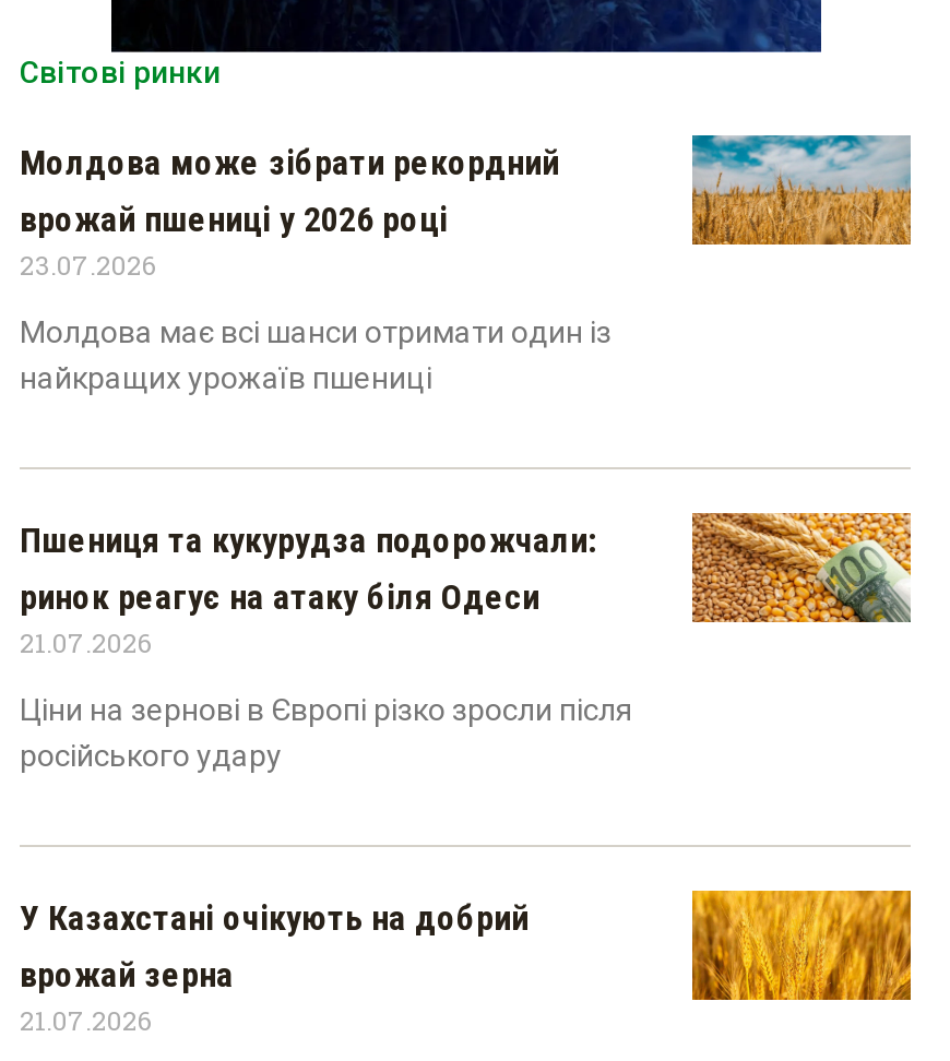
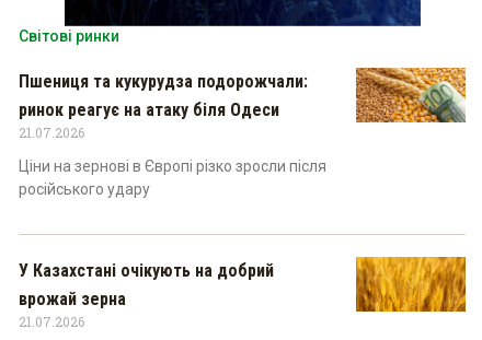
[20,133,913,394] [image] | Молдова може зібрати рекордний | врожай пшениці у 2026 році | 23.07.2026 | Молдова має всі шанси отримати один із | найкращих урожаїв пшениці -> none

